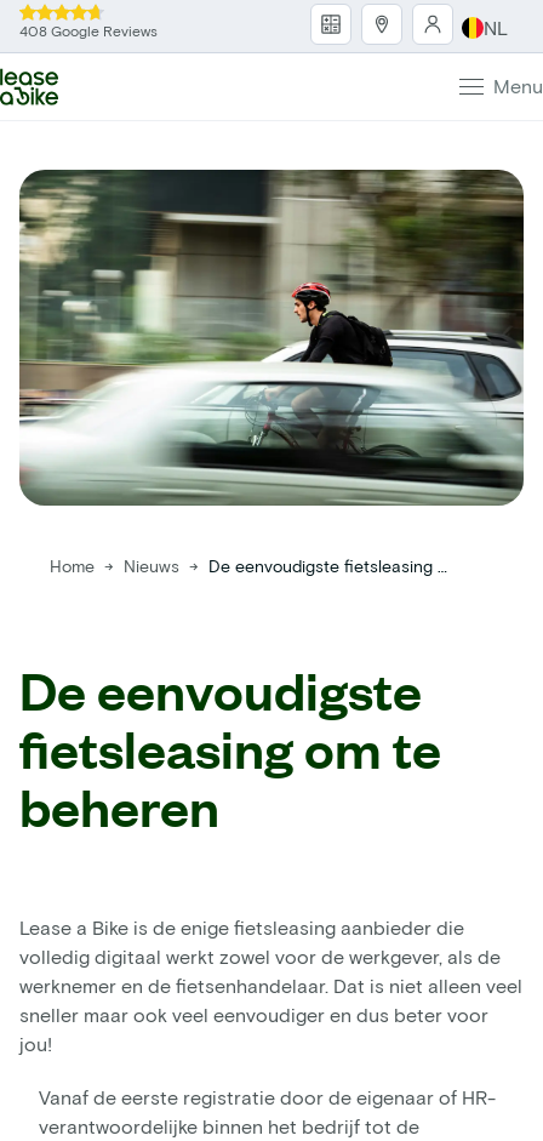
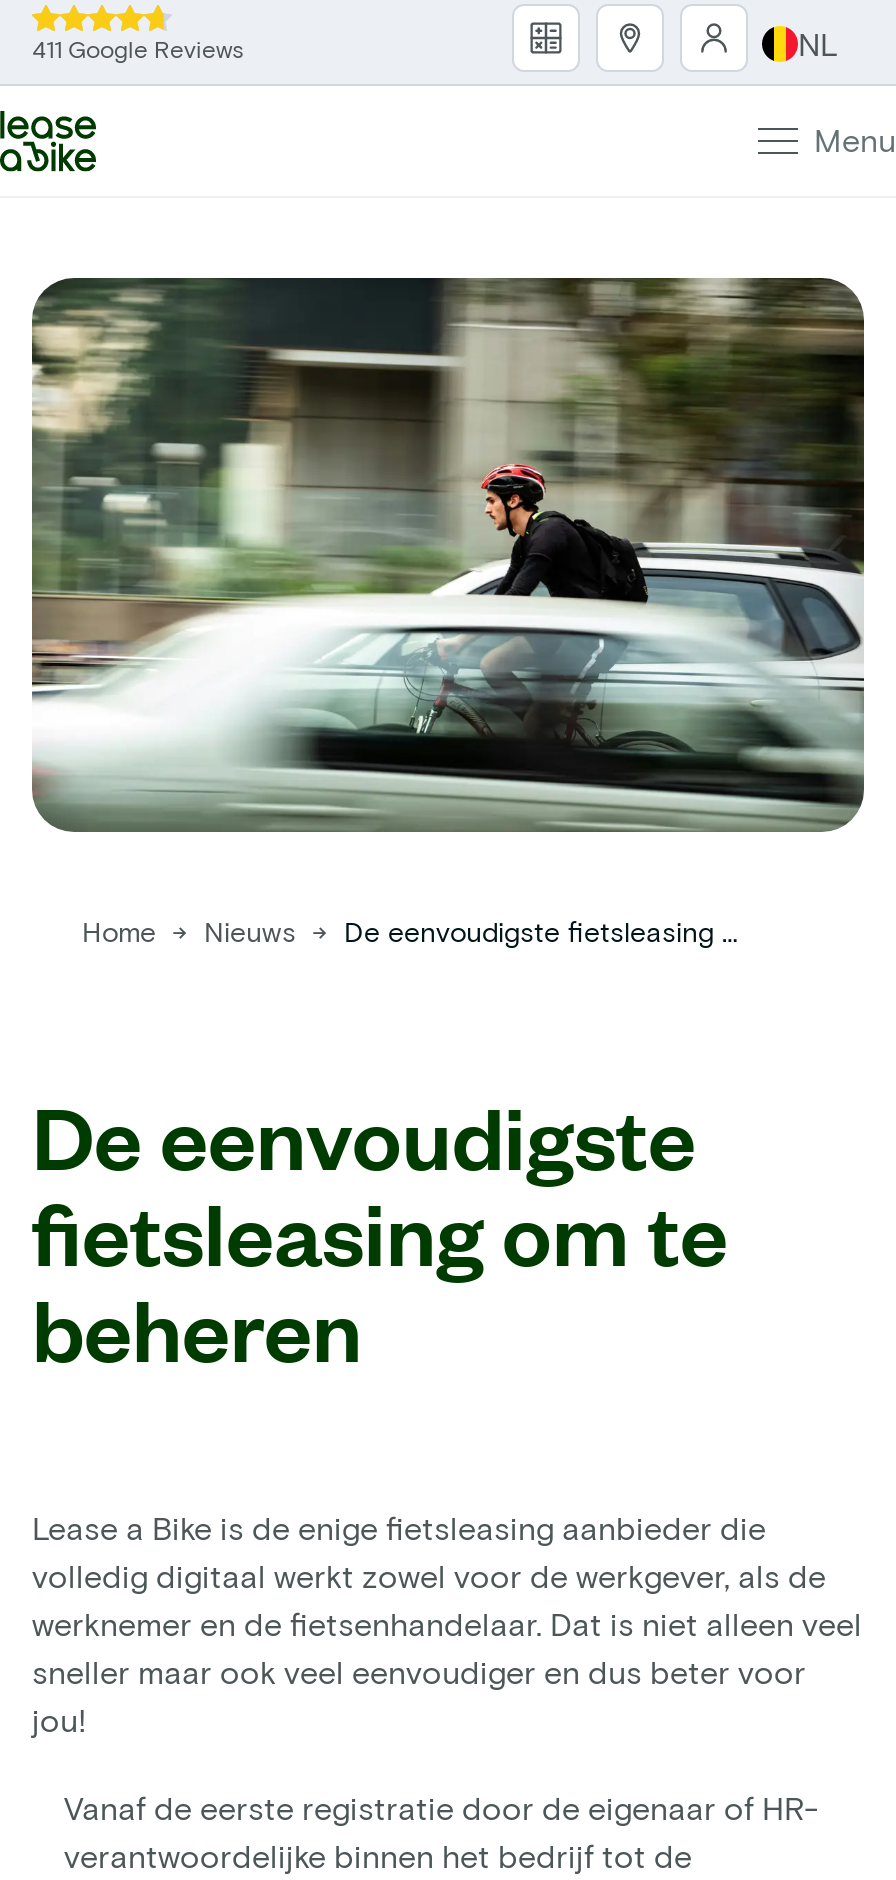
[19,22,158,39] 408 Google Reviews -> [32,34,244,62] 411 Google Reviews

